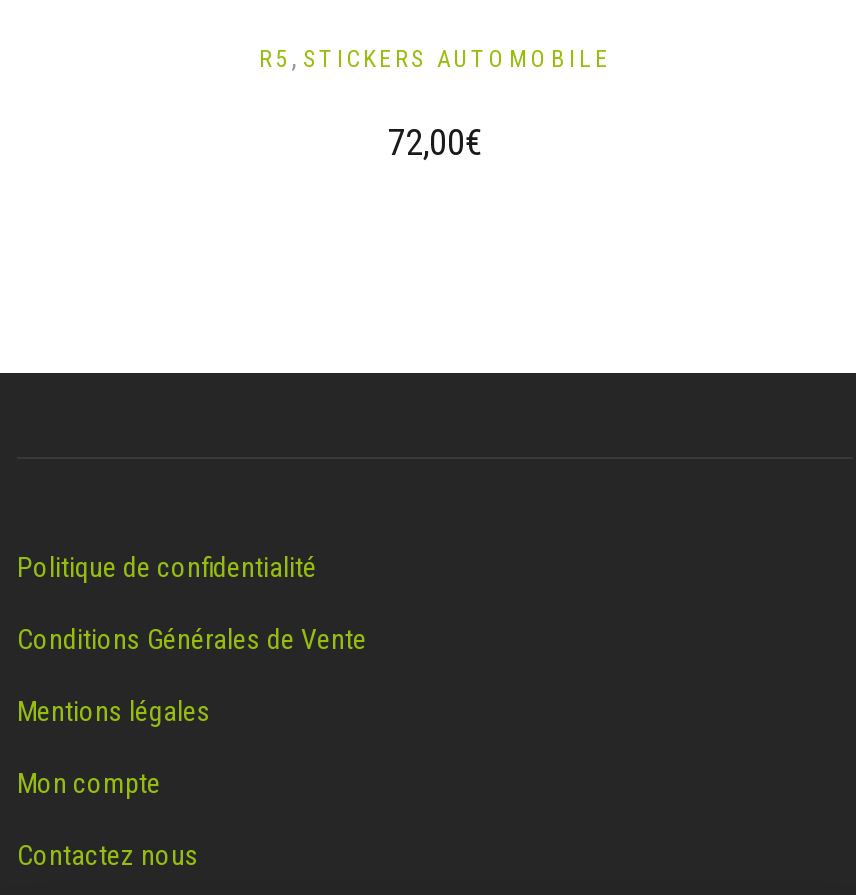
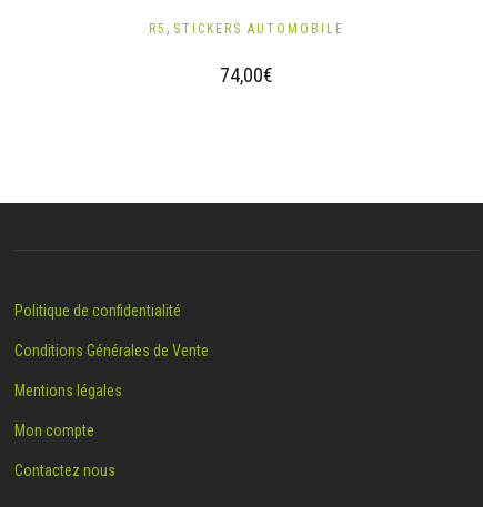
[387,120,483,162] 72,00€ -> [220,63,273,86] 74,00€

